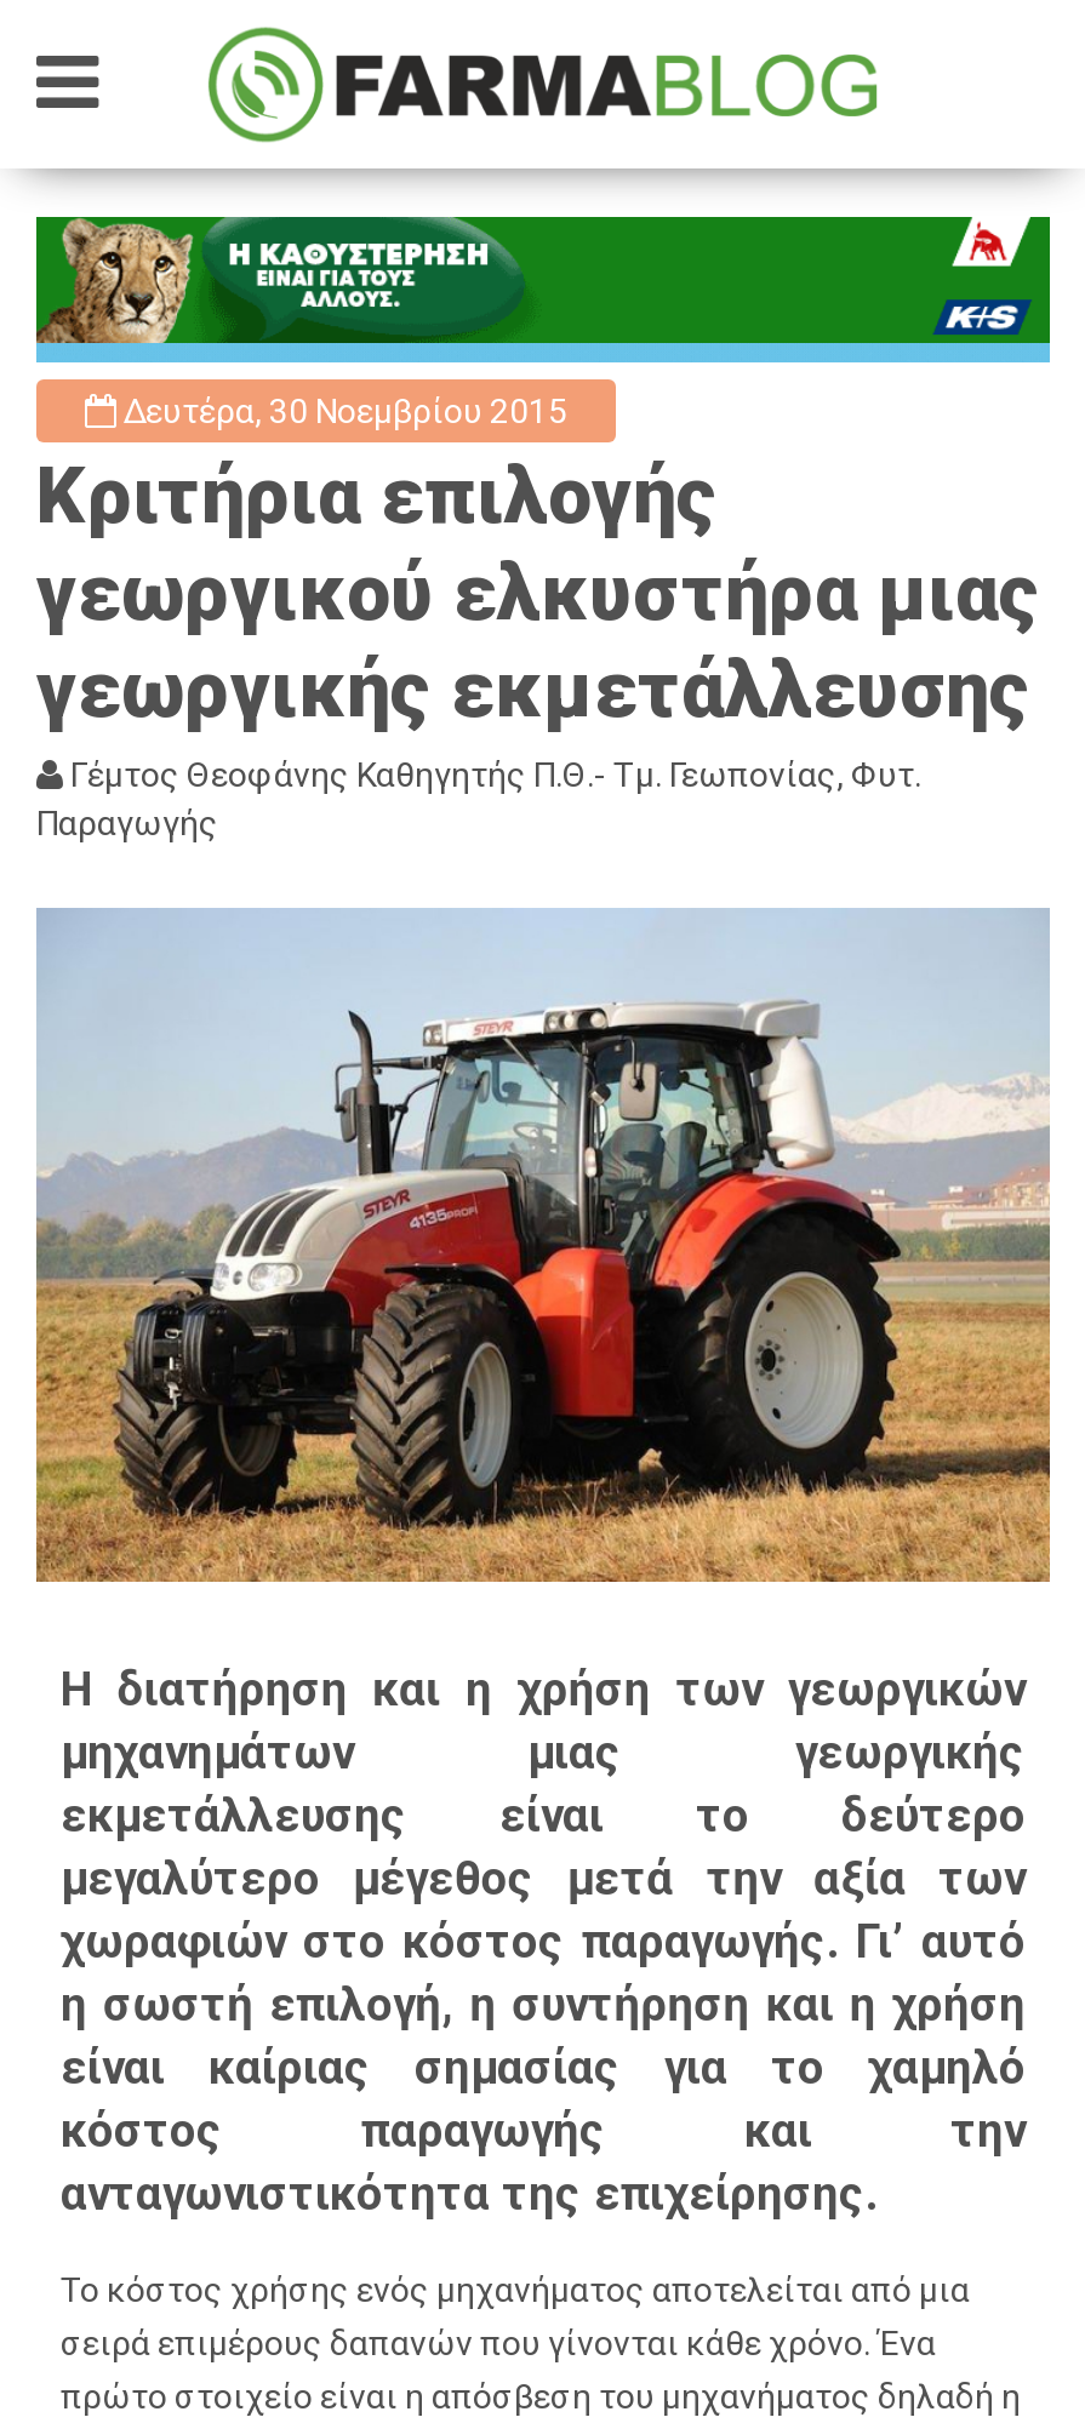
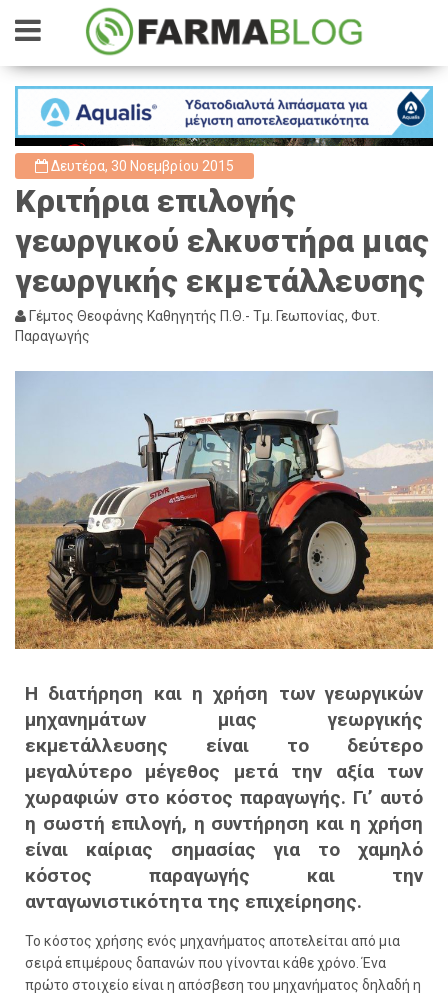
[34,215,1052,365] [image] -> [14,85,434,147] [image]

